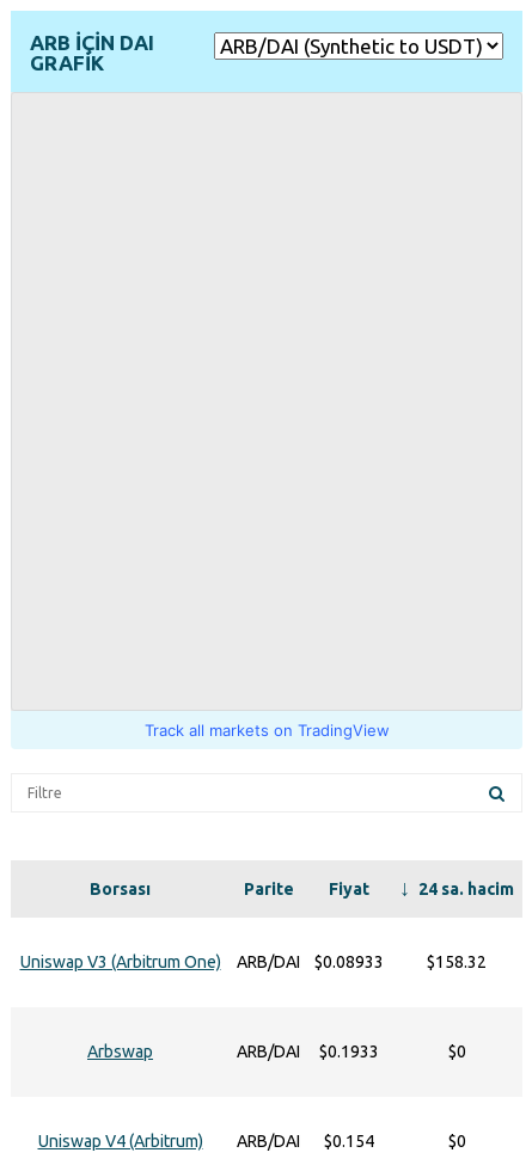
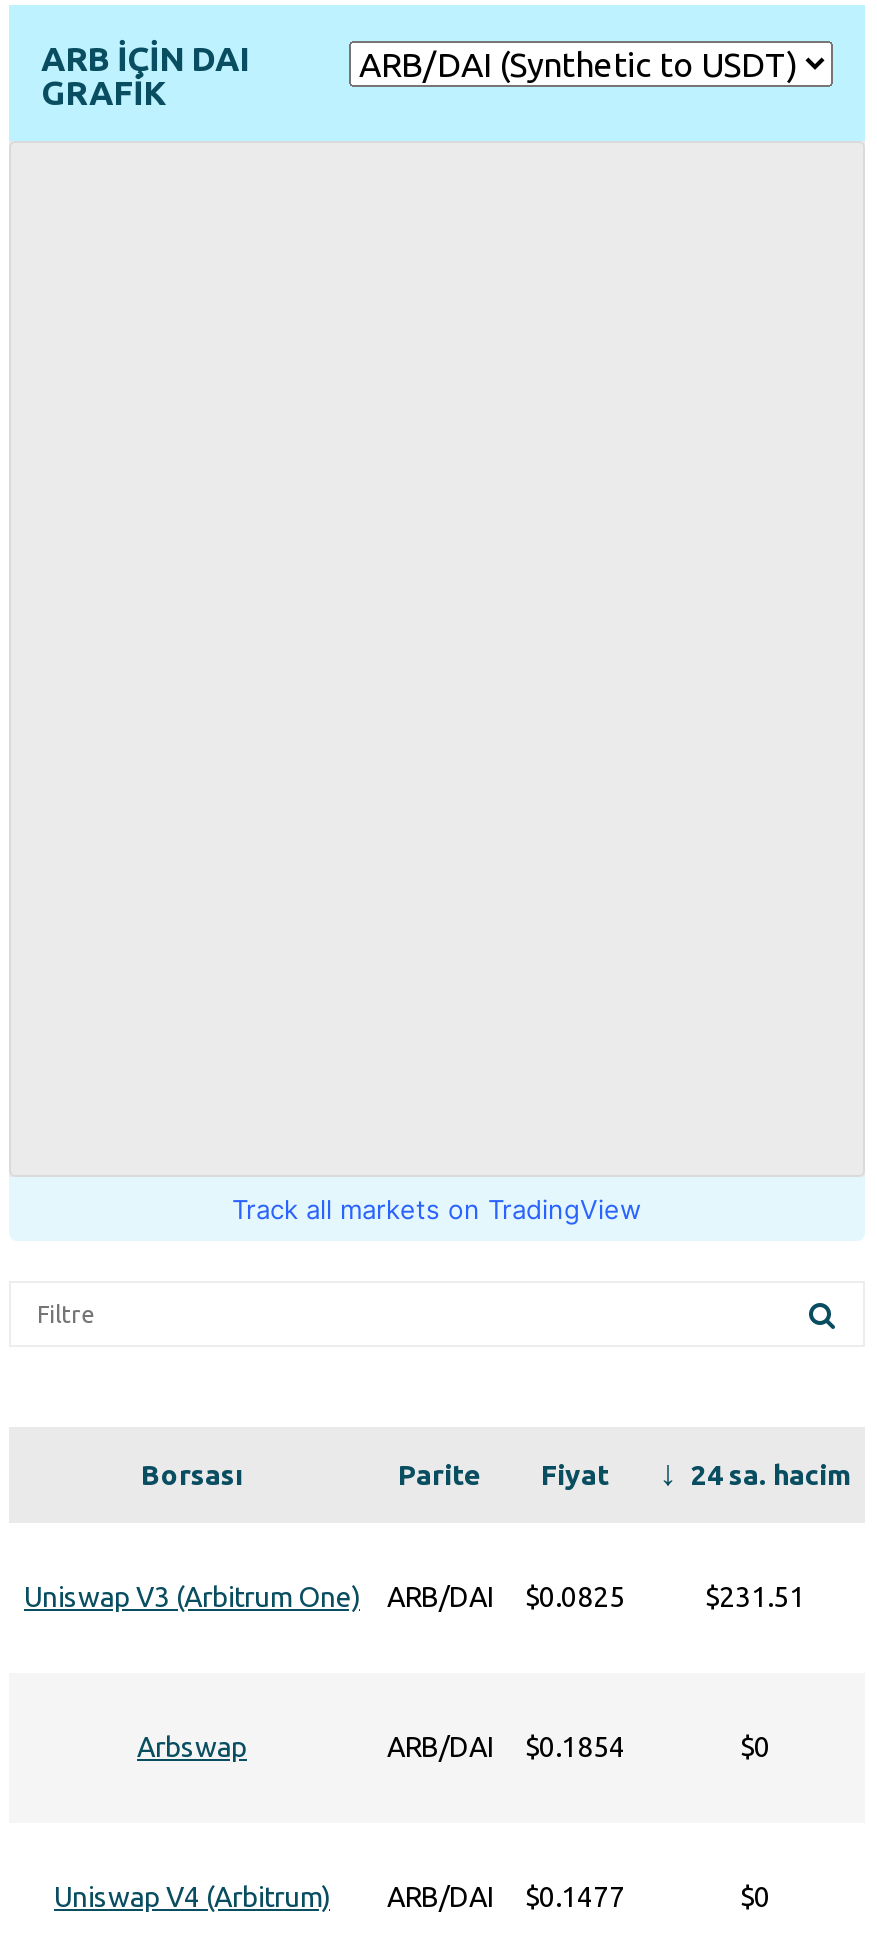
[20,952,384,971] Uniswap V3 (Arbitrum One) ARB/DAI $0.08933 -> [24,1581,625,1613] Uniswap V3 (Arbitrum One) ARB/DAI $0.0825
[427,952,487,971] $158.32 -> [705,1581,805,1613] $231.51
[237,1042,379,1061] ARB/DAI $0.1933 -> [387,1731,625,1763] ARB/DAI $0.1854
[38,1132,374,1151] Uniswap V4 (Arbitrum) ARB/DAI $0.154 -> [54,1881,625,1913] Uniswap V4 (Arbitrum) ARB/DAI $0.1477

